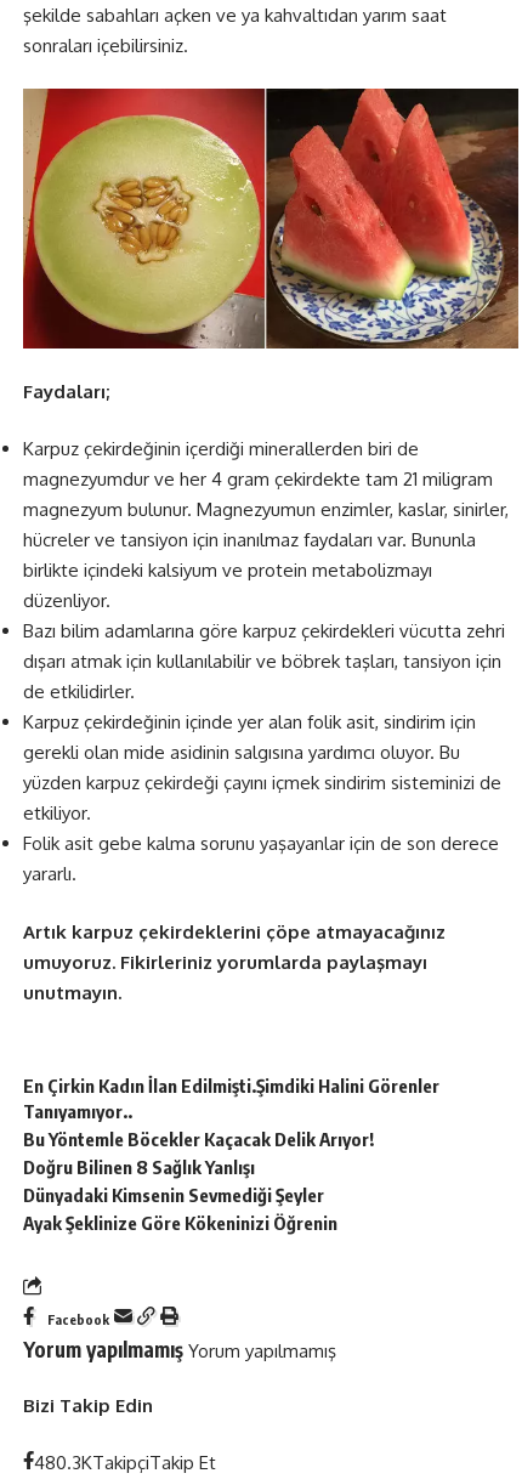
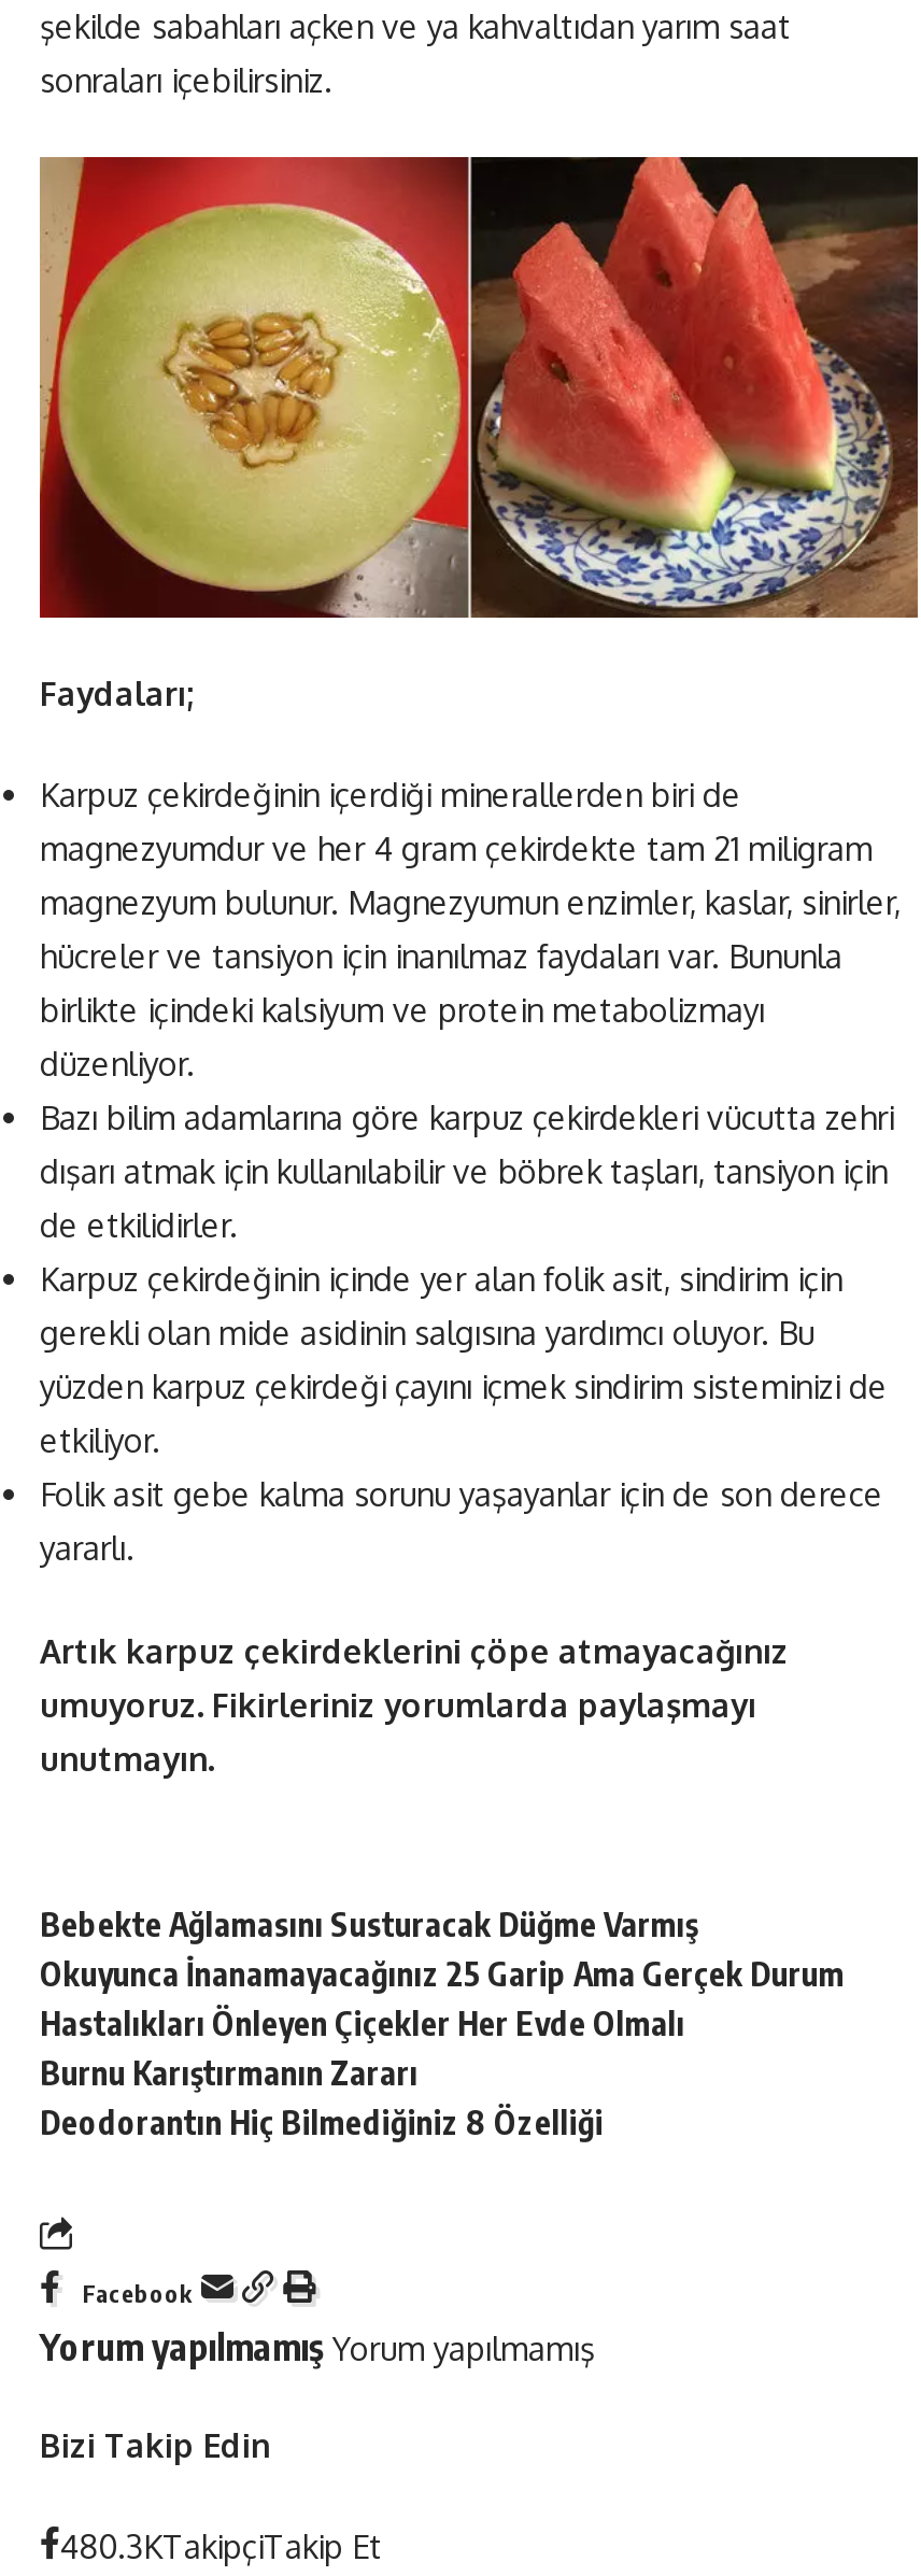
[23,1075,439,1234] En Çirkin Kadın İlan Edilmişti.Şimdiki Halini Görenler | Tanıyamıyor.. | Bu Yöntemle Böcekler Kaçacak Delik Arıyor! | Doğru Bilinen 8 Sağlık Yanlışı | Dünyadaki Kimsenin Sevmediği Şeyler | Ayak Şeklinize Göre Kökeninizi Öğrenin -> [40,1905,845,2142] Bebekte Ağlamasını Susturacak Düğme Varmış | Okuyunca İnanamayacağınız 25 Garip Ama Gerçek Durum | Hastalıkları Önleyen Çiçekler Her Evde Olmalı | Burnu Karıştırmanın Zararı | Deodorantın Hiç Bilmediğiniz 8 Özelliği

